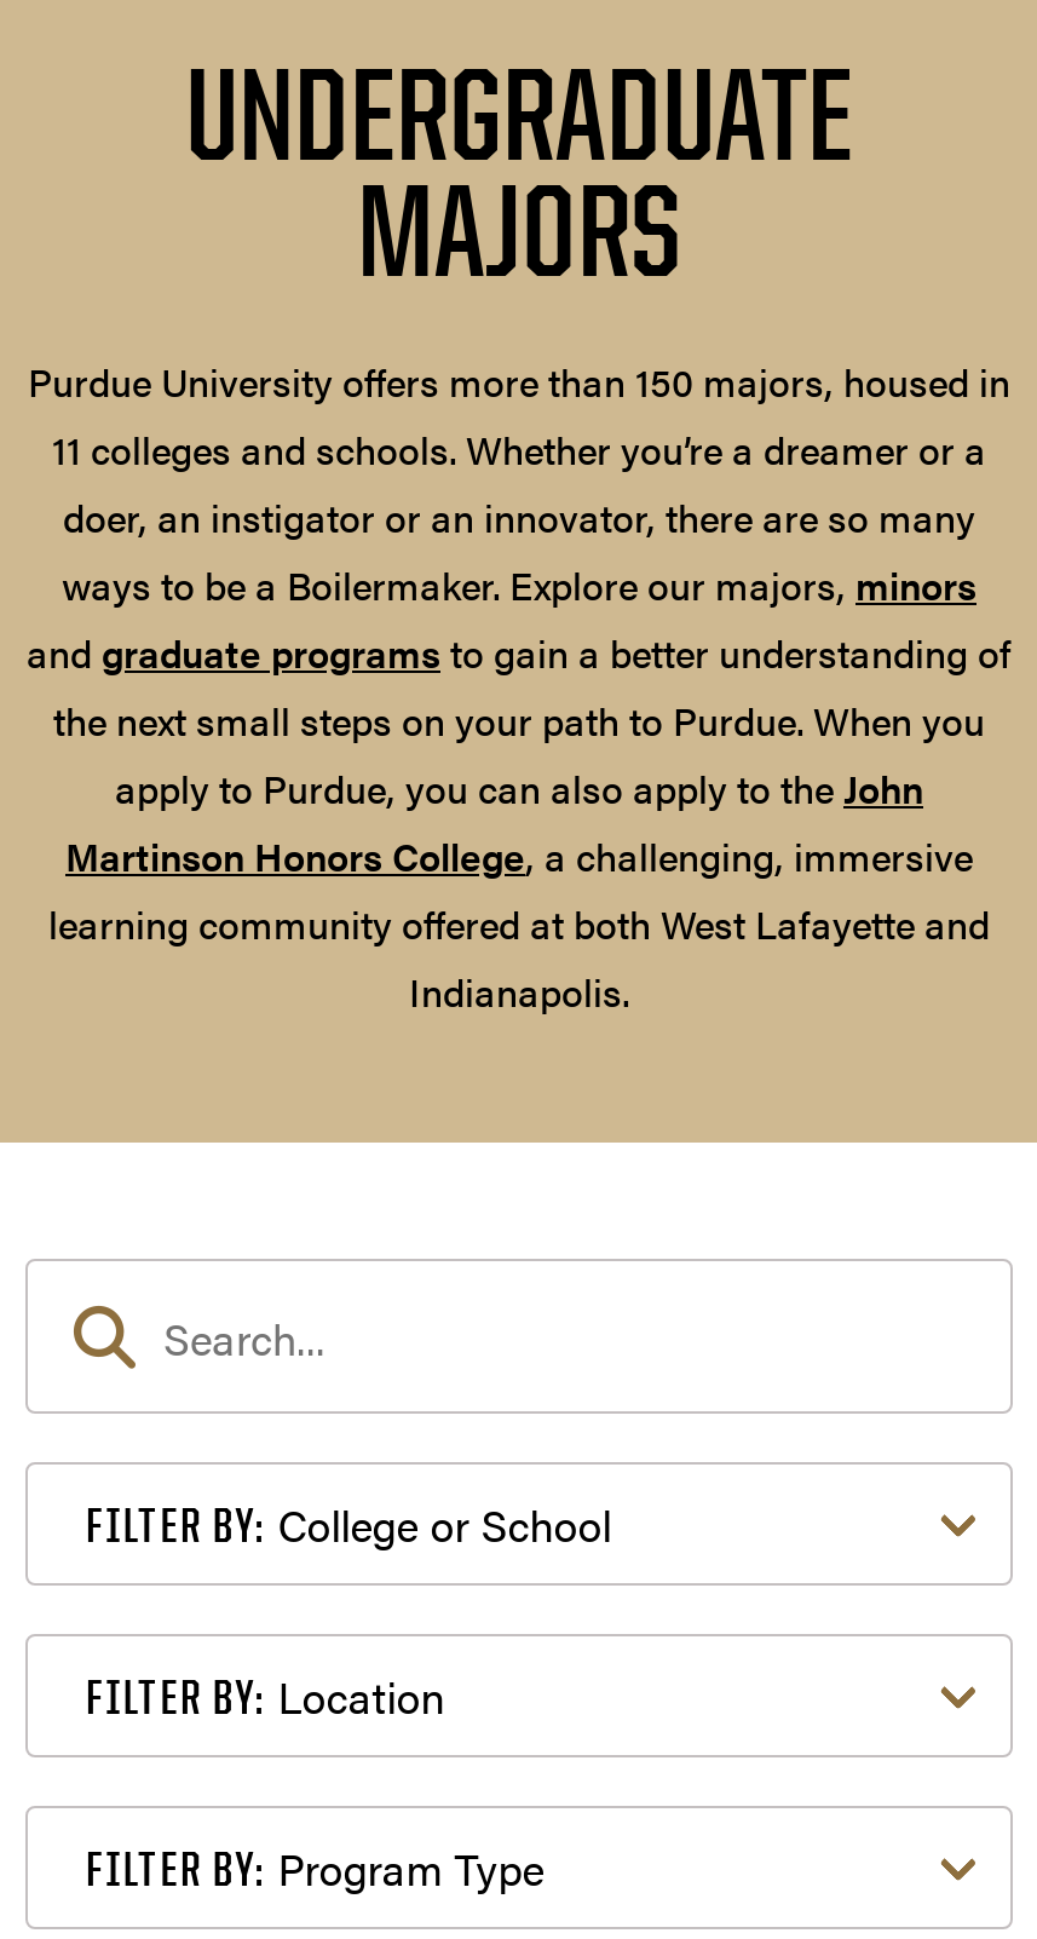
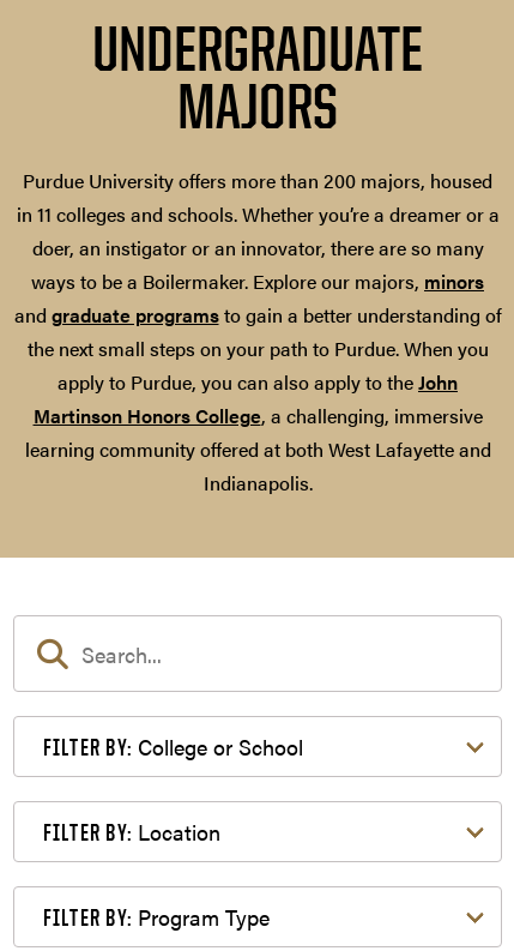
[28,354,1010,477] Purdue University offers more than 150 majors, housed in | 11 colleges and schools. Whether you’re a dreamer or a -> [16,167,499,228] Purdue University offers more than 200 majors, housed | in 11 colleges and schools. Whether you’re a dreamer or a

